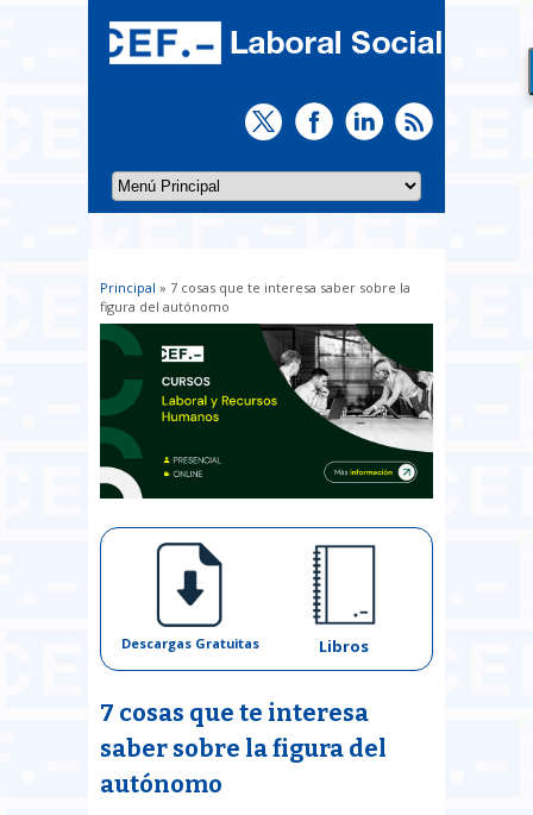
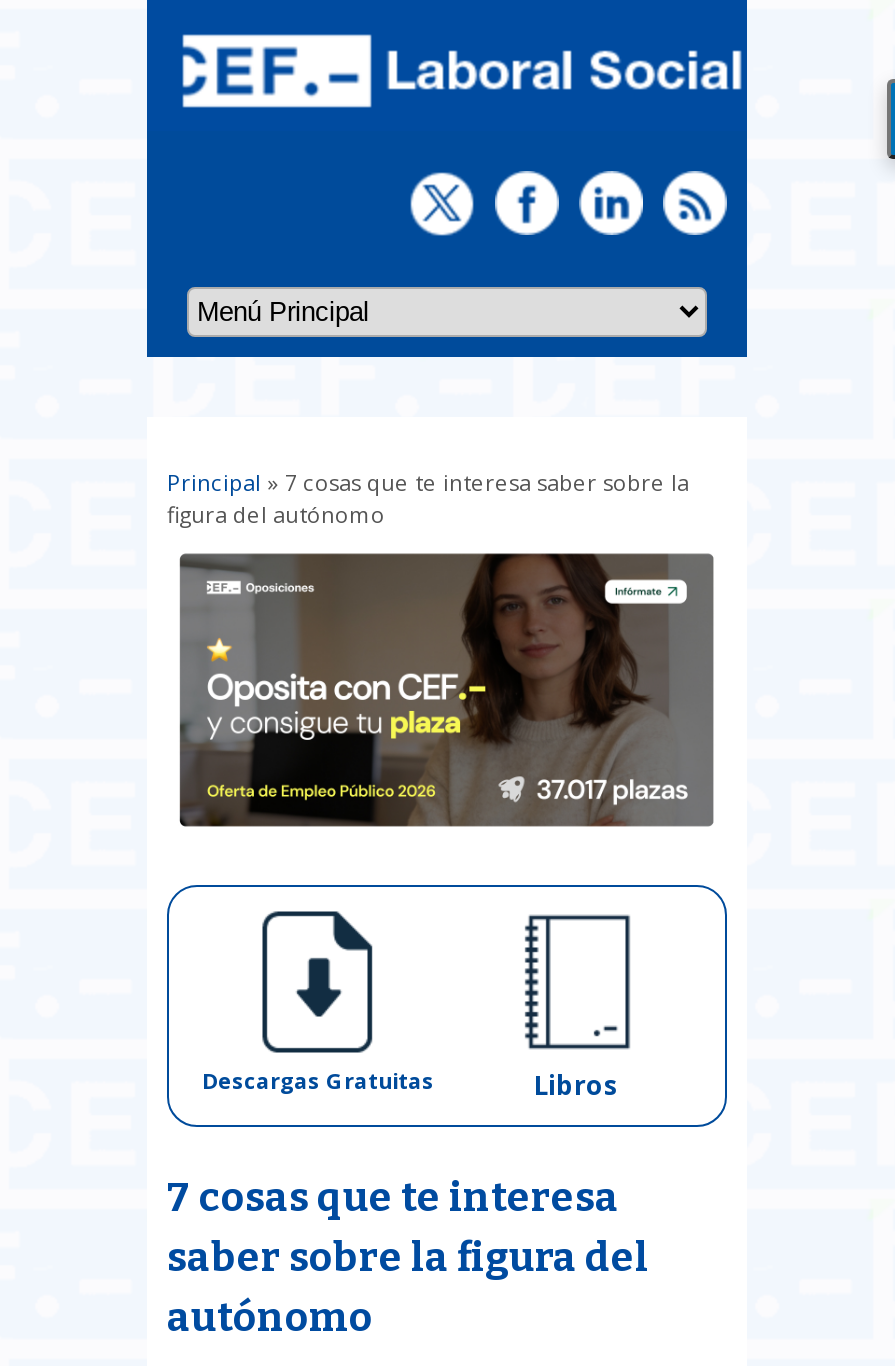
[99,322,434,500] [image] -> [167,543,727,837] [image]

